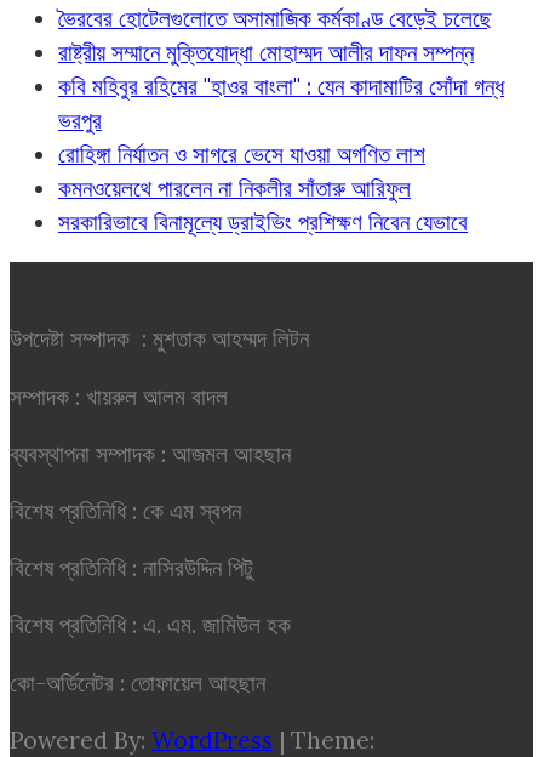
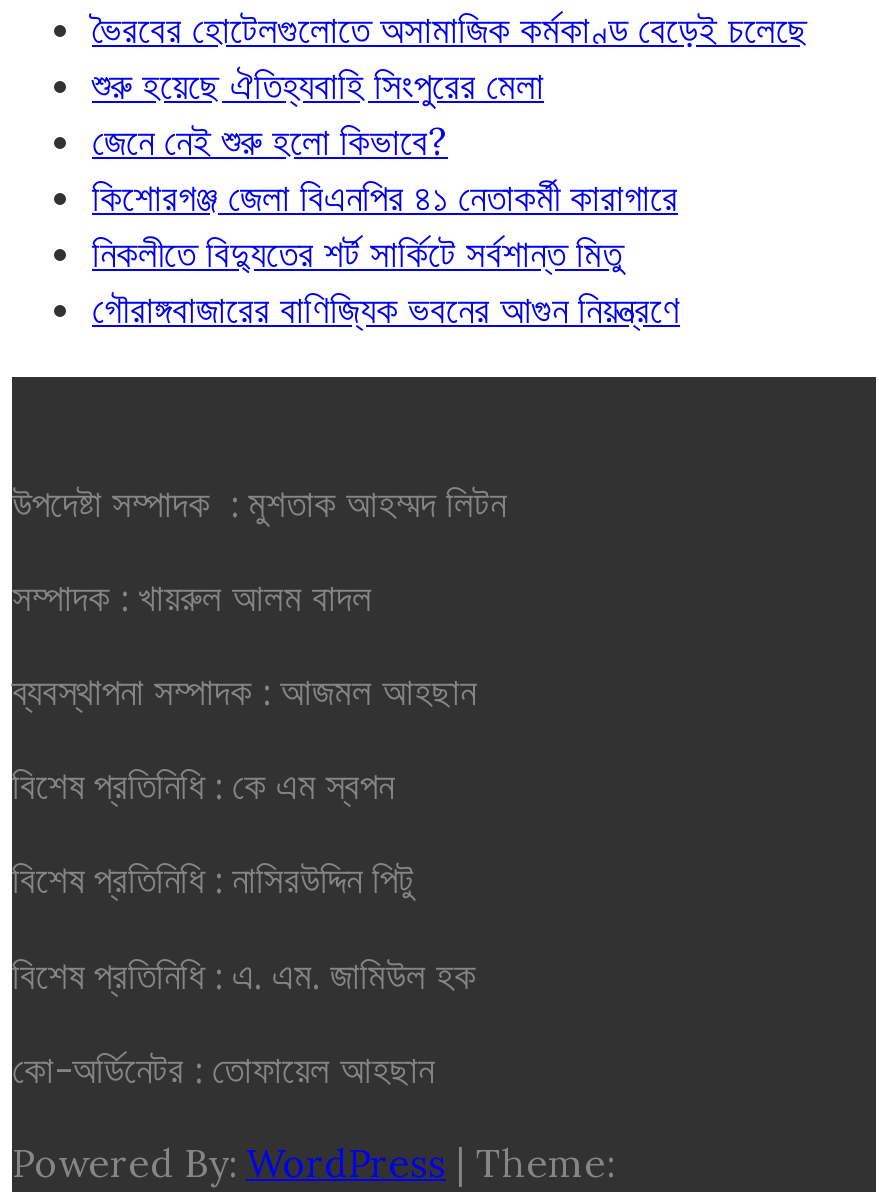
[58,38,504,237] রাষ্ট্রীয় সম্মানে মুক্তিযোদ্ধা মোহাম্মদ আলীর দাফন সম্পন্ন | কবি মহিবুর রহিমের "হাওর বাংলা" : যেন কাদামাটির সোঁদা গন্ধ | ভরপুর | রোহিঙ্গা নির্যাতন ও সাগরে ভেসে যাওয়া অগণিত লাশ | কমনওয়েলথে পারলেন না নিকলীর সাঁতারু আরিফুল | সরকারিভাবে বিনামূল্যে ড্রাইভিং প্রশিক্ষণ নিবেন যেভাবে -> [92,62,680,334] শুরু হয়েছে ঐতিহ্যবাহি সিংপুরের মেলা | জেনে নেই শুরু হলো কিভাবে? | কিশোরগঞ্জ জেলা বিএনপির ৪১ নেতাকর্মী কারাগারে | নিকলীতে বিদ্যুতের শর্ট সার্কিটে সর্বশান্ত মিতু | গৌরাঙ্গবাজারের বাণিজ্যিক ভবনের আগুন নিয়ন্ত্রণে

